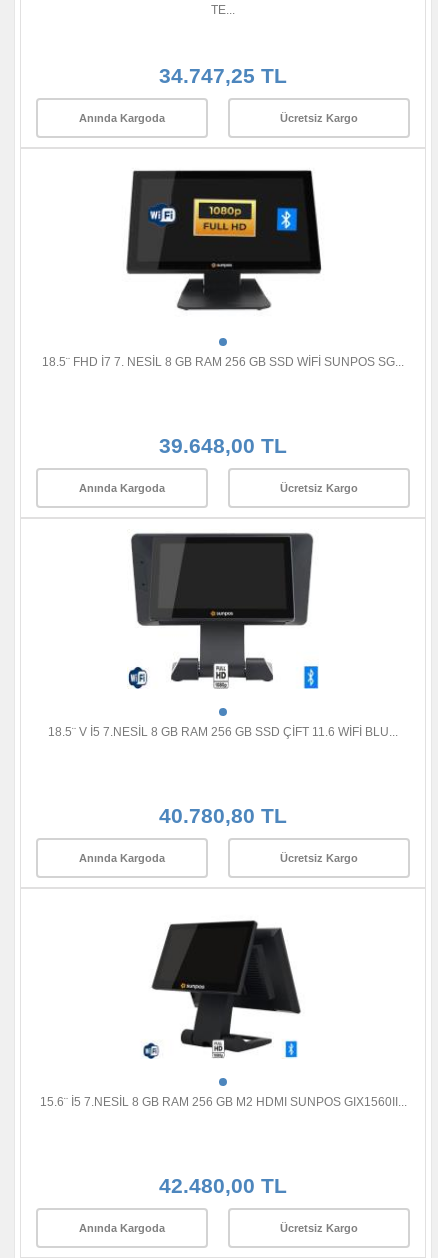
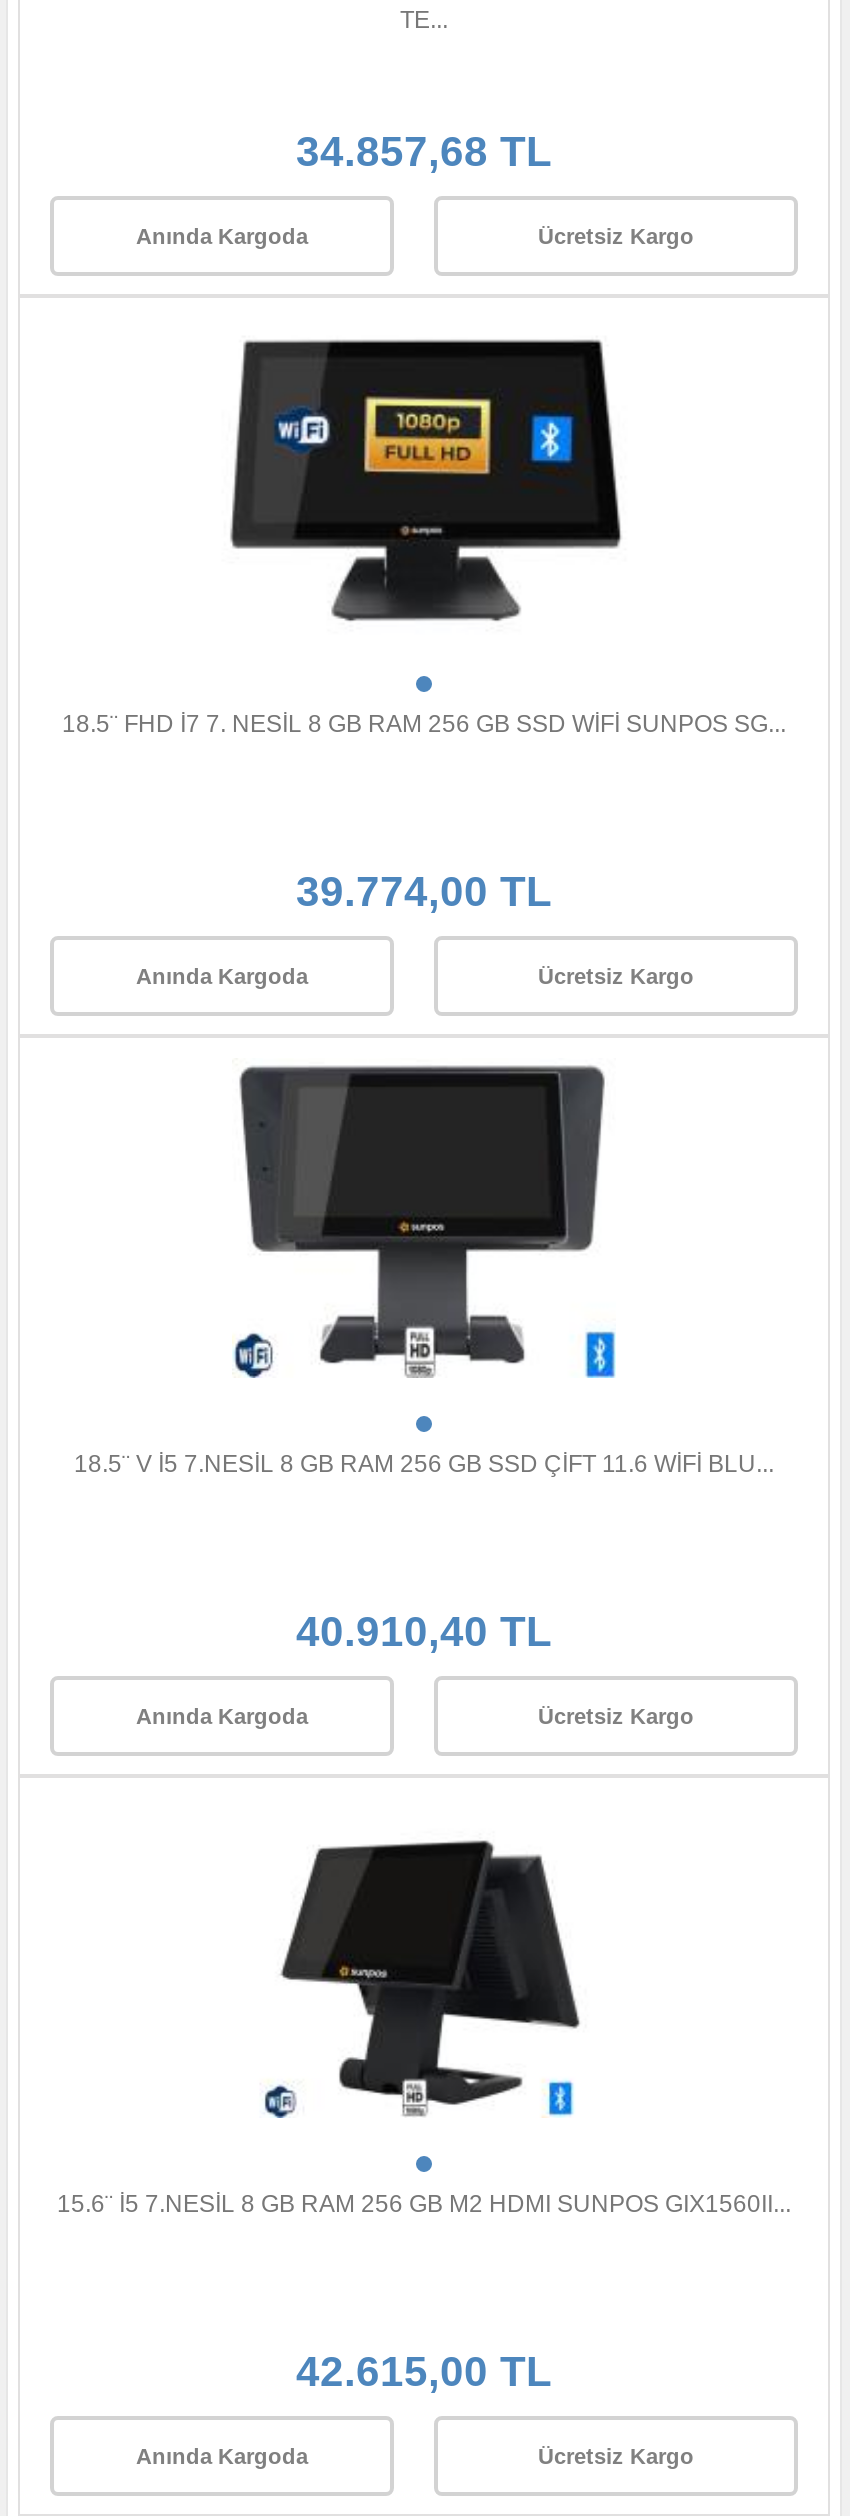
[159,64,287,87] 34.747,25 TL -> [296,128,552,174] 34.857,68 TL
[159,434,287,457] 39.648,00 TL -> [296,868,552,914] 39.774,00 TL
[159,804,287,827] 40.780,80 TL -> [296,1608,552,1654] 40.910,40 TL
[159,1174,287,1197] 42.480,00 TL -> [296,2348,552,2394] 42.615,00 TL

